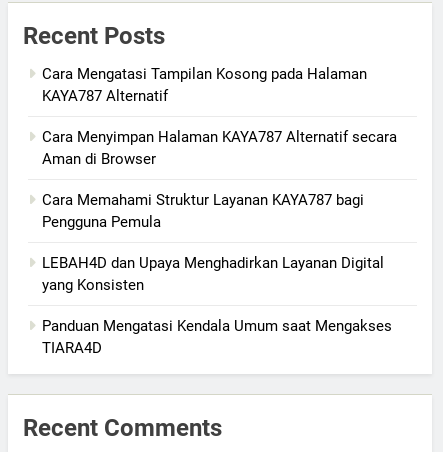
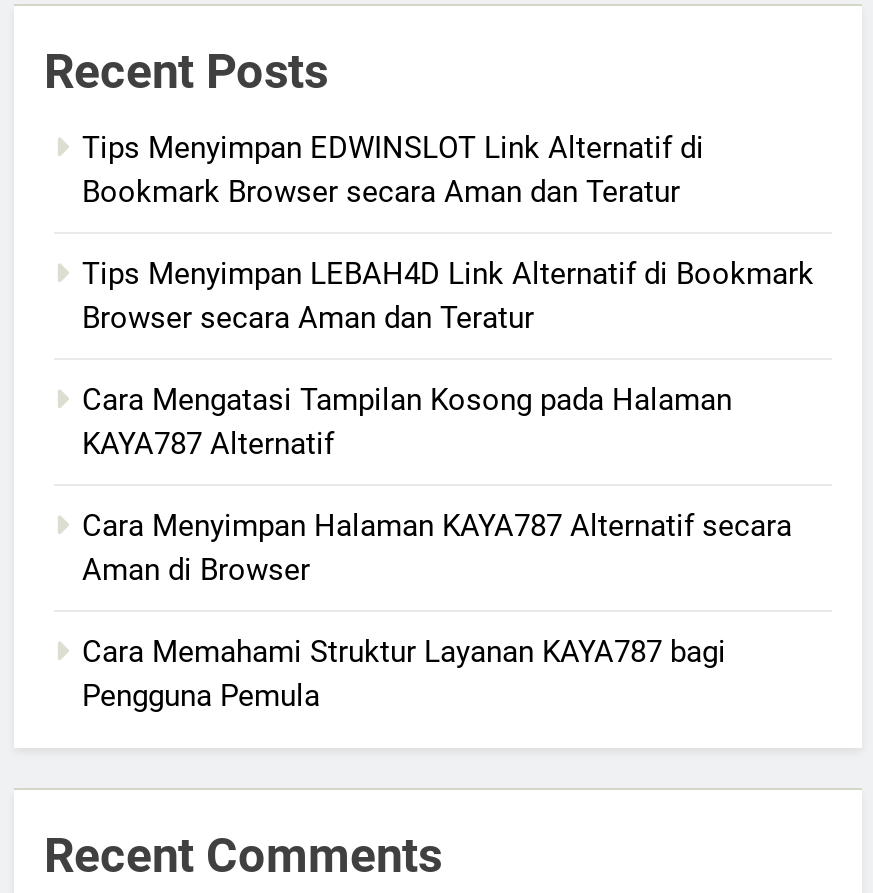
none -> [82,130,814,336] Tips Menyimpan EDWINSLOT Link Alternatif di | Bookmark Browser secara Aman dan Teratur | Tips Menyimpan LEBAH4D Link Alternatif di Bookmark | Browser secara Aman dan Teratur
moved [42,65,397,231] -> [82,382,792,714]: Cara Mengatasi Tampilan Kosong pada Halaman | KAYA787 Alternatif | Cara Menyimpan Halaman KAYA787 Alternatif secara | Aman di Browser | Cara Memahami Struktur Layanan KAYA787 bagi | Pengguna Pemula
[42,254,392,357] LEBAH4D dan Upaya Menghadirkan Layanan Digital | yang Konsisten | Panduan Mengatasi Kendala Umum saat Mengakses | TIARA4D -> none

